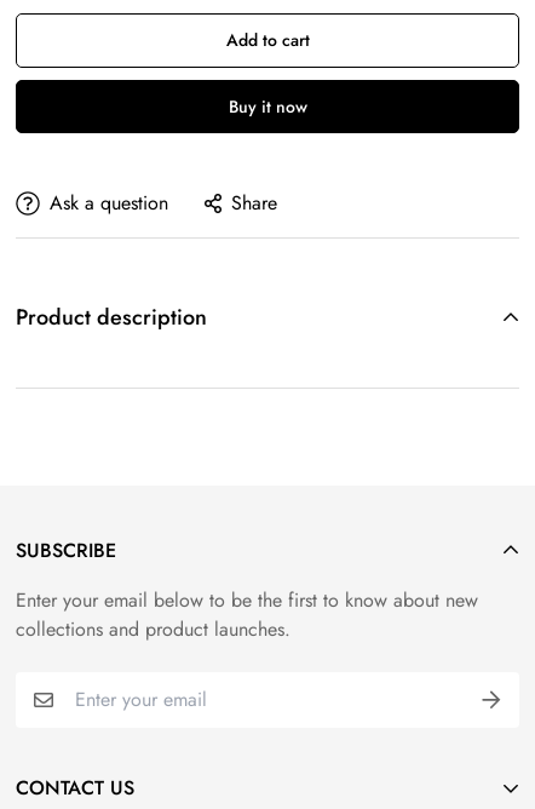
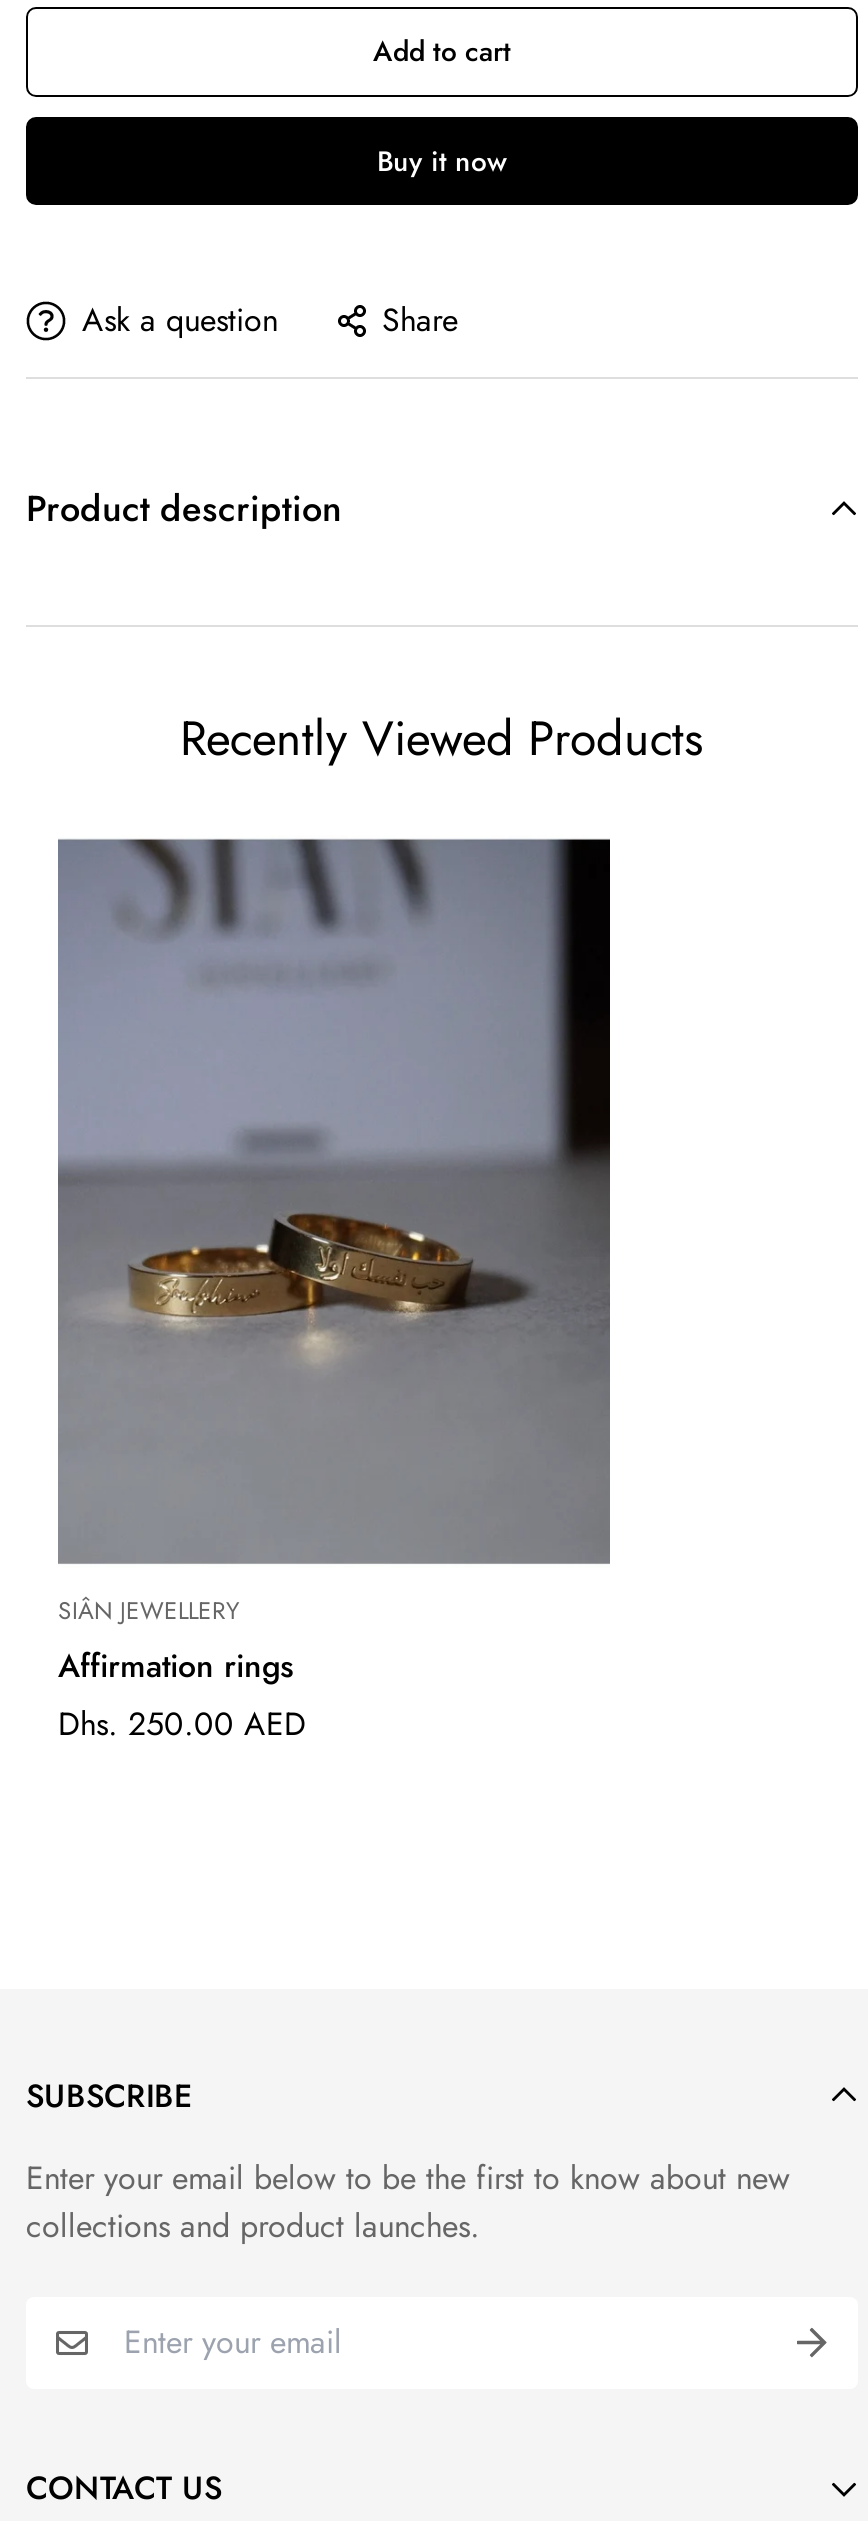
none -> [56,837,612,1747] [image] | SIÂN JEWELLERY | Affirmation rings | Dhs. 250.00 AED
none -> [180,703,704,773] Recently Viewed Products

